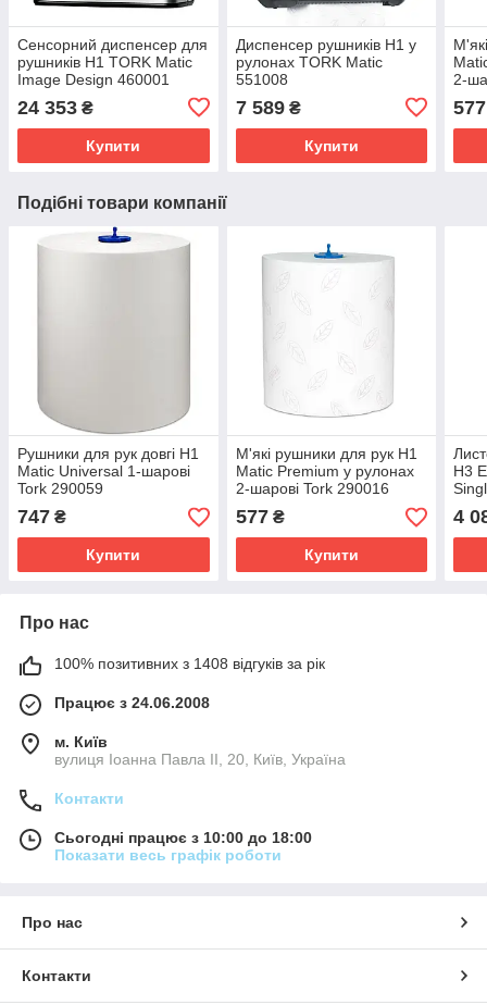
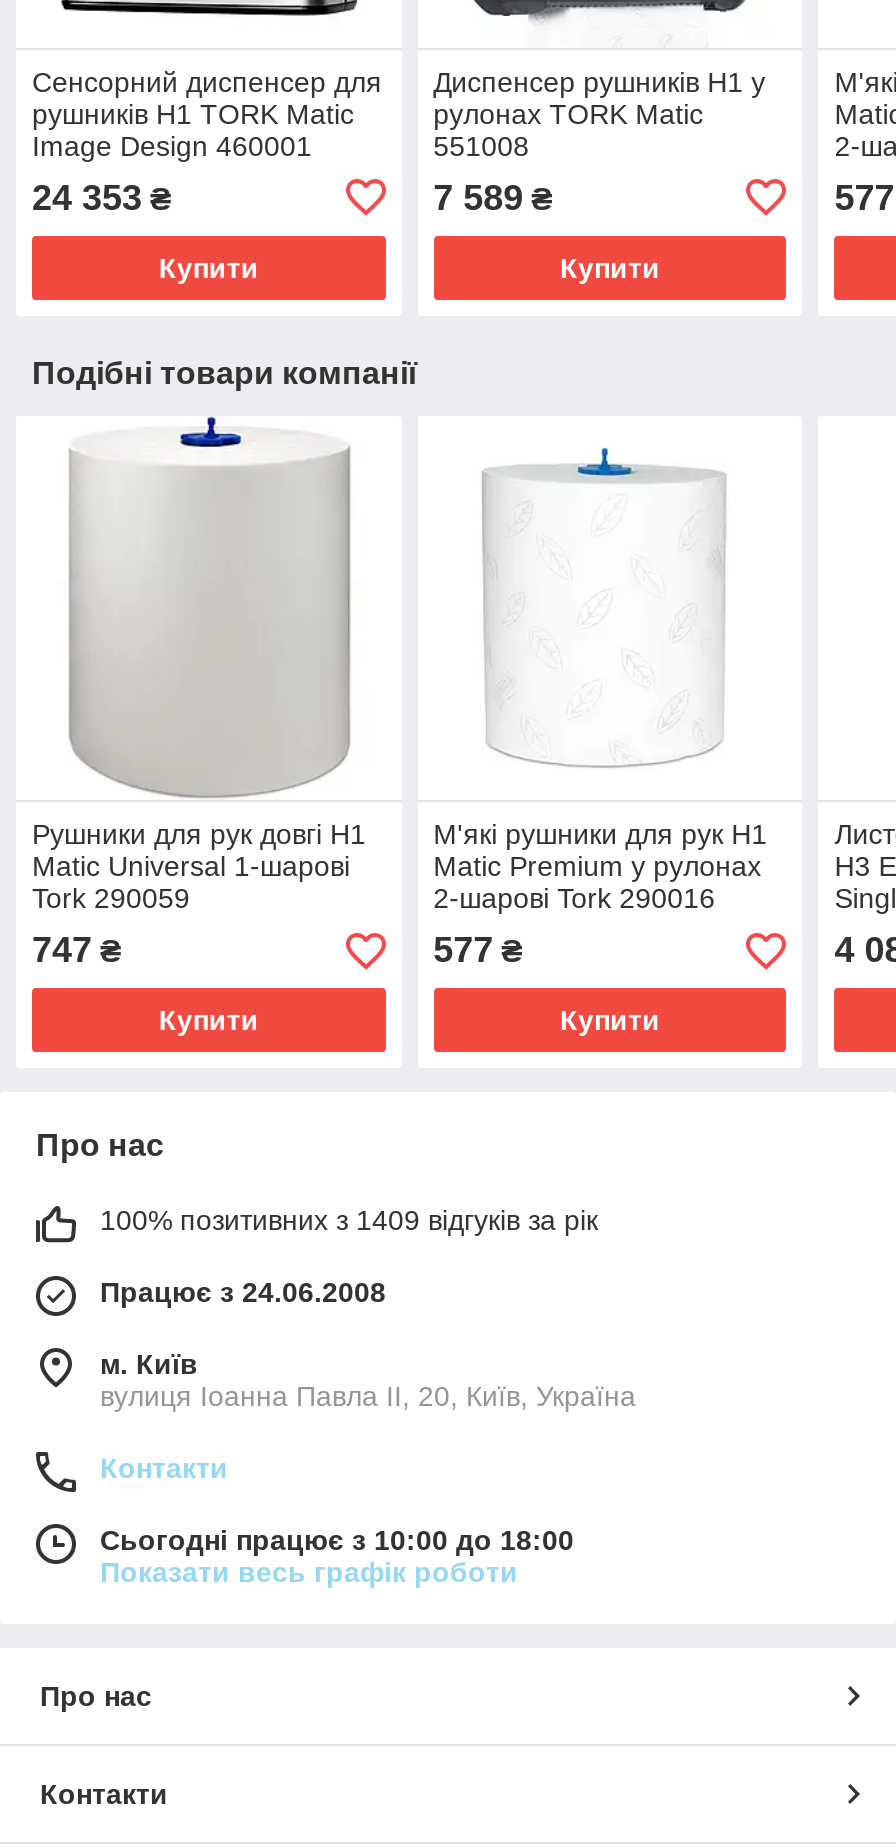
[54,655,325,673] 100% позитивних з 1408 відгуків за рік -> [100,1205,598,1237] 100% позитивних з 1409 відгуків за рік

